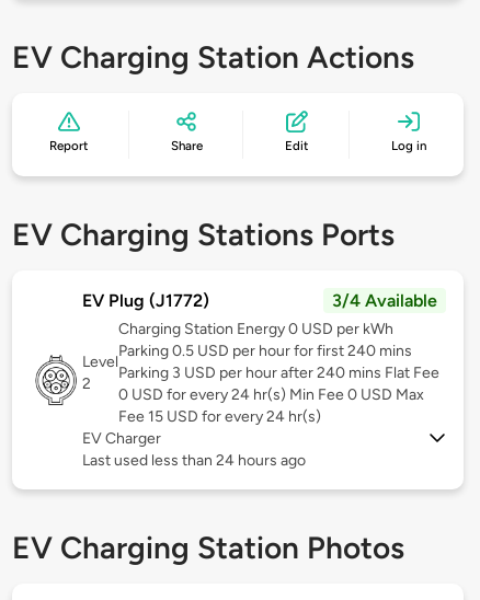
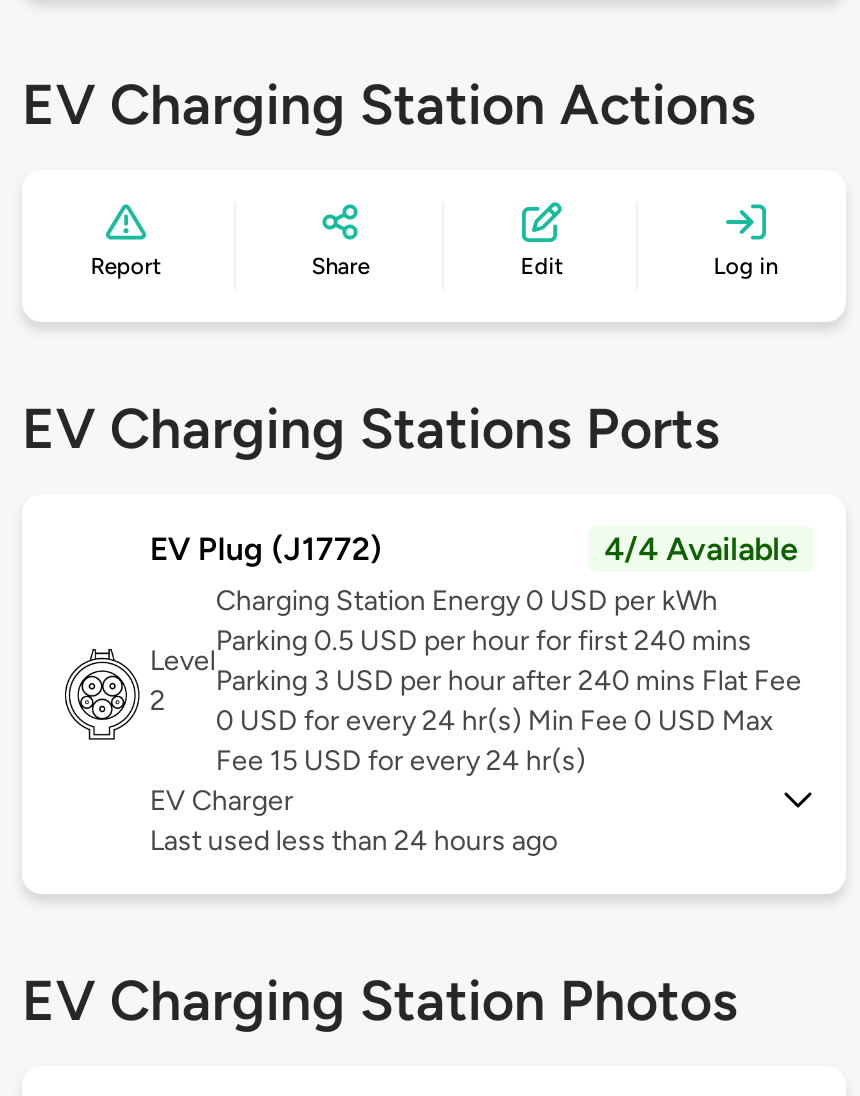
[332,290,437,311] 3/4 Available -> [604,530,798,568] 4/4 Available

